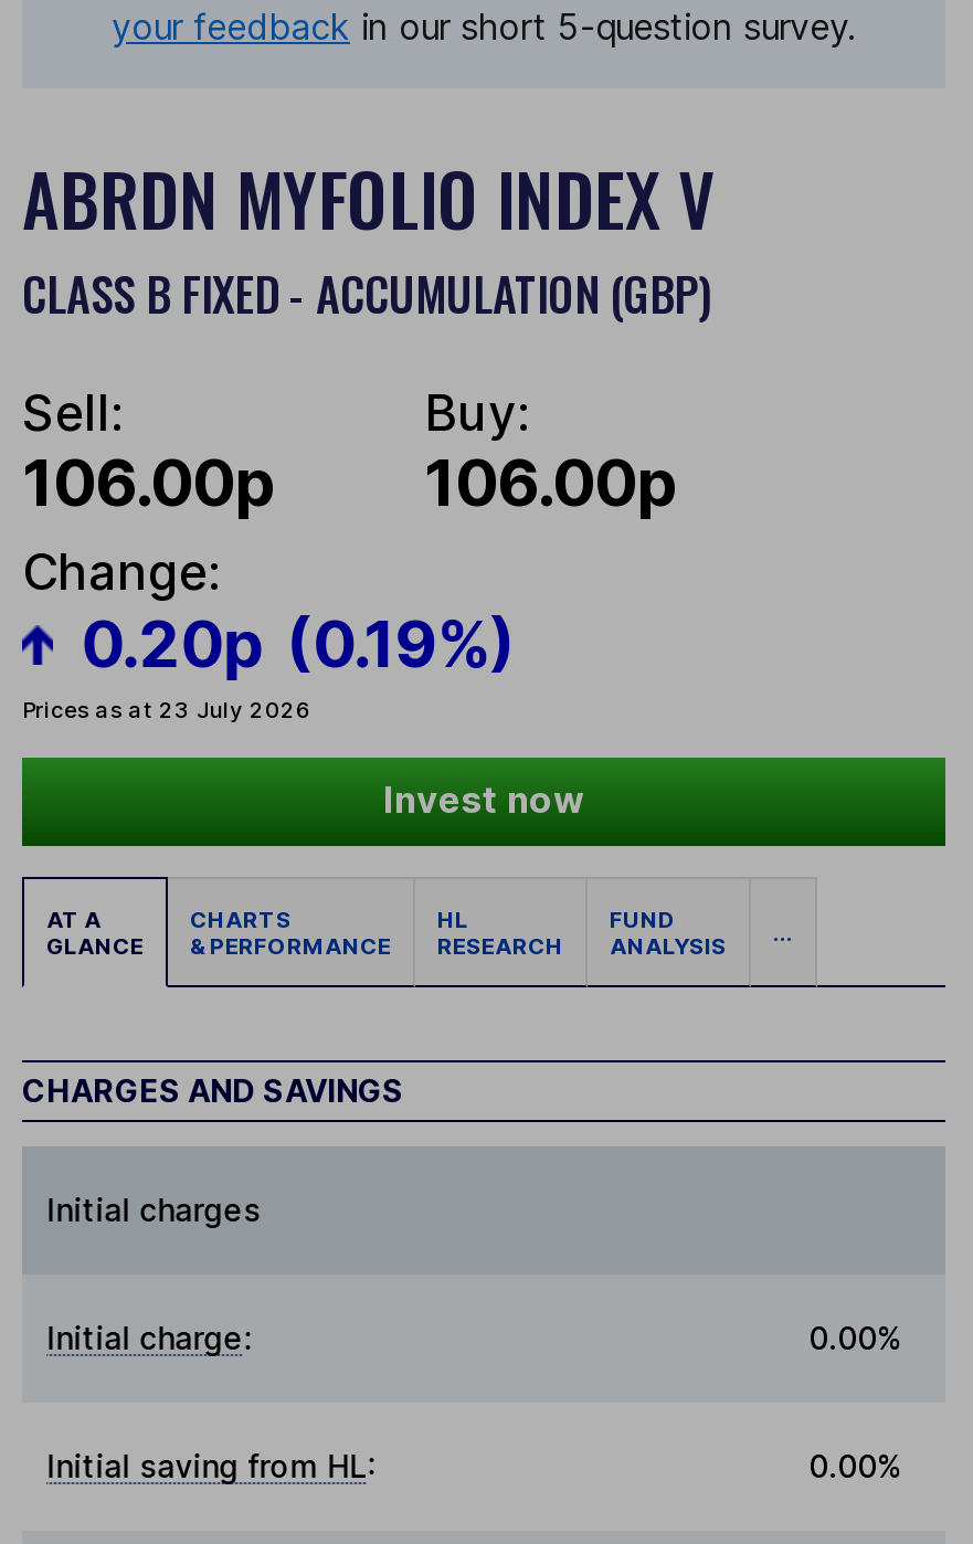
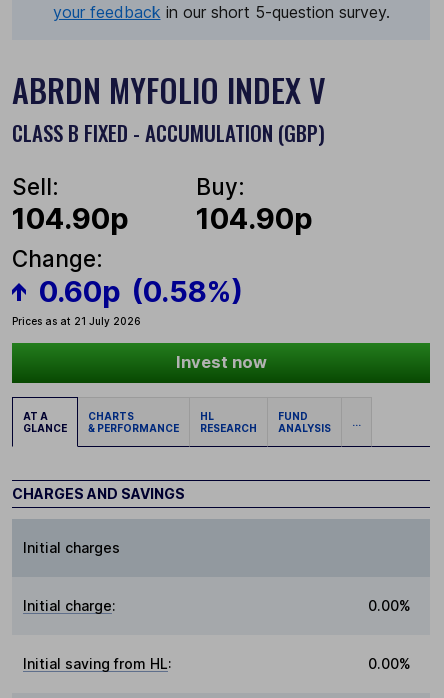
[22,445,276,522] 106.00p -> [12,201,129,236] 104.90p
[424,445,678,522] 106.00p -> [196,201,313,236] 104.90p
[22,604,516,722] 0.20p (0.19%) | Prices as at 23 July 2026 -> [12,274,243,327] 0.60p (0.58%) | Prices as at 21 July 2026

